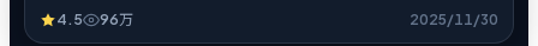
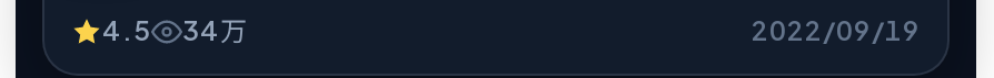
[56,11,133,28] 4.5 96万 -> [102,15,247,47] 4.5 34万
[410,11,498,28] 2025/11/30 -> [752,15,921,47] 2022/09/19

